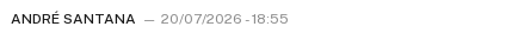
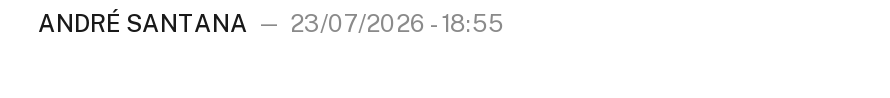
[11,11,289,27] ANDRÉ SANTANA 20/07/2026 - 18:55 -> [38,10,504,38] ANDRÉ SANTANA 23/07/2026 - 18:55

